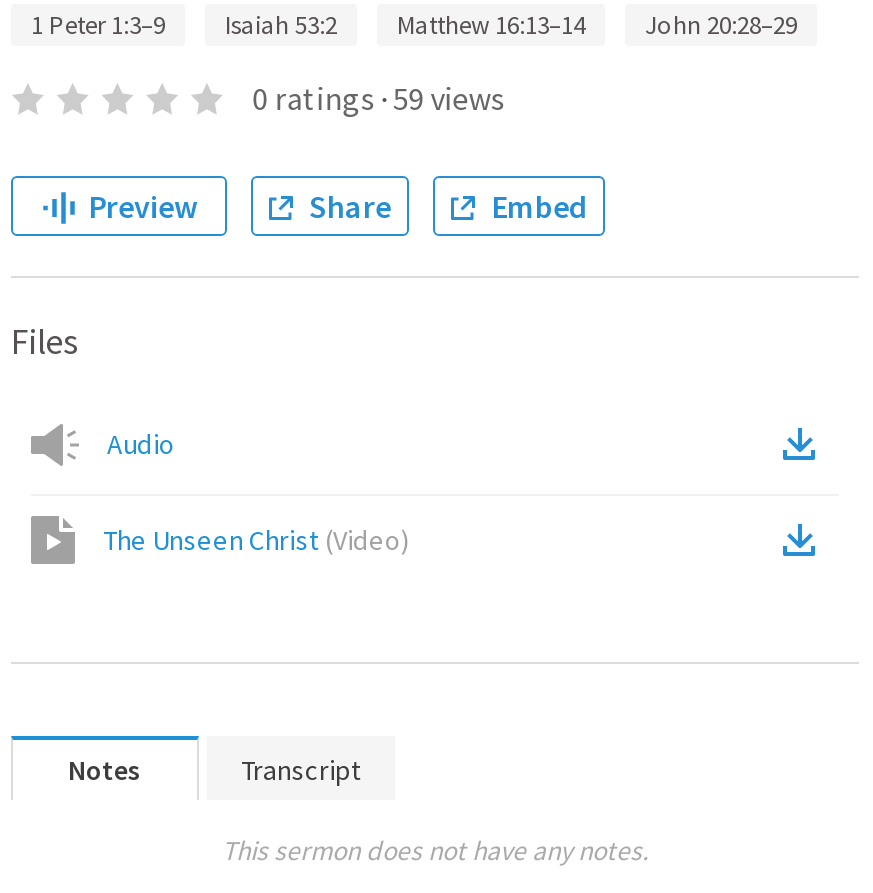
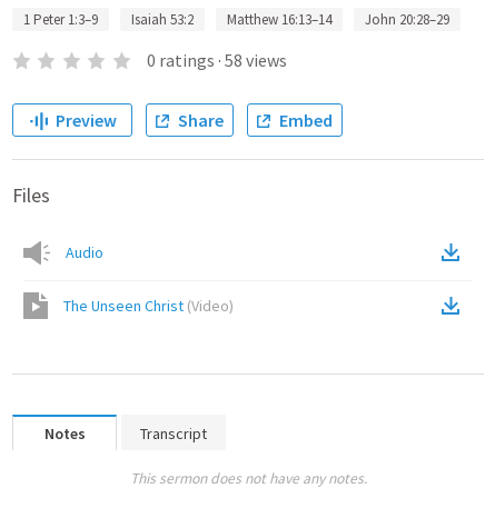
[252,78,504,118] 0 ratings · 59 views -> [146,49,287,71] 0 ratings · 58 views

